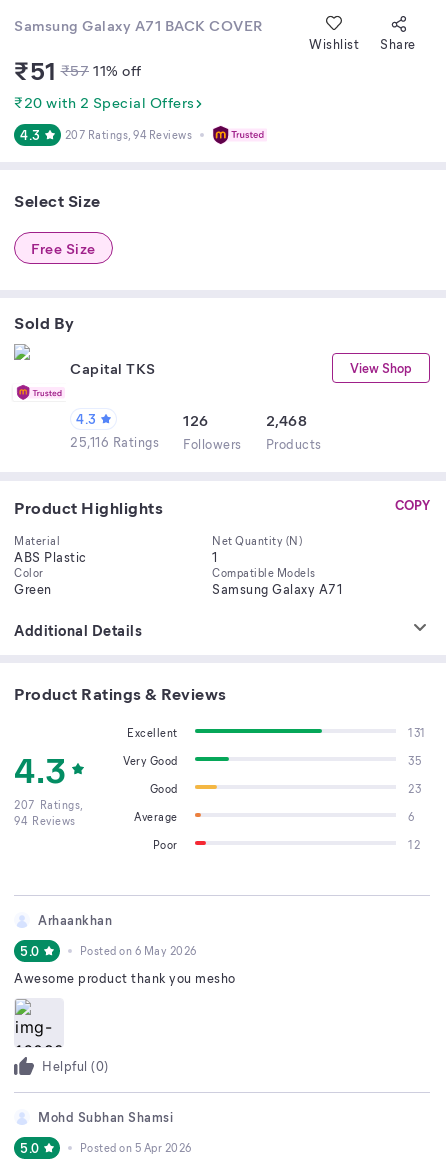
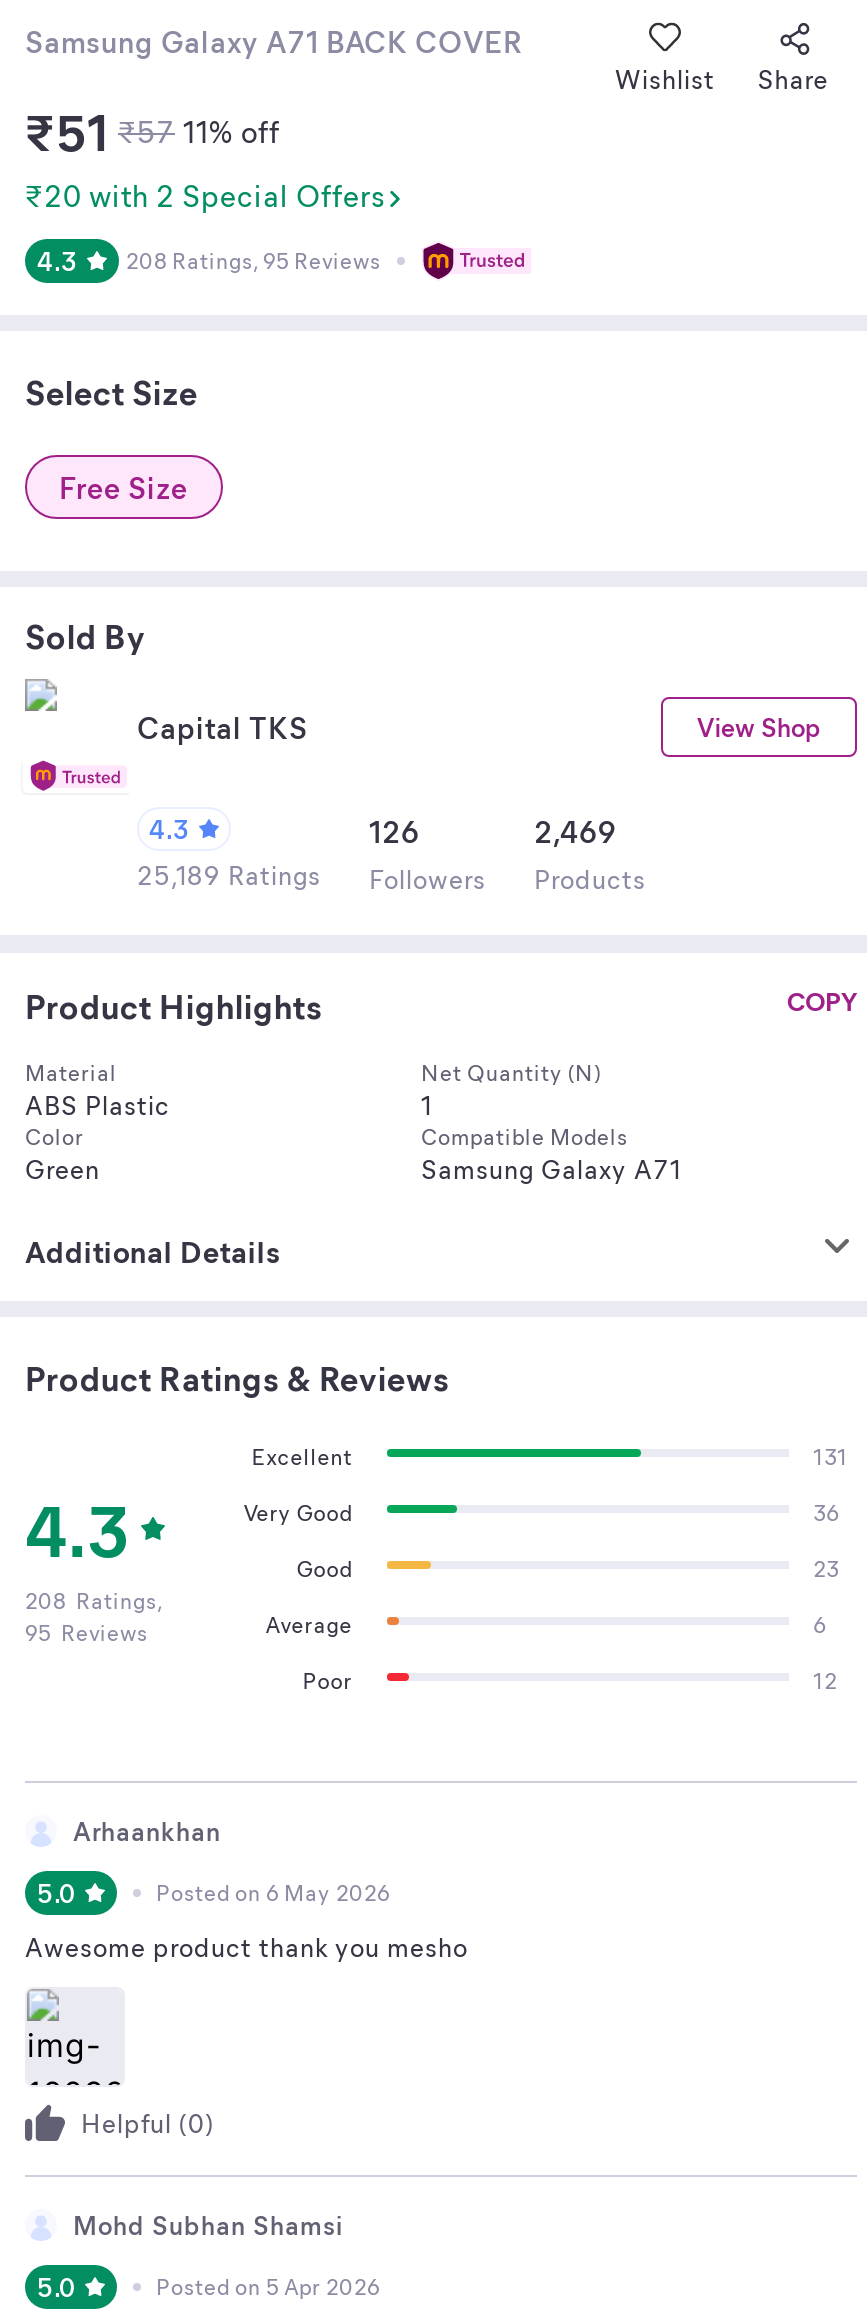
[64,127,192,142] 207 Ratings, 94 Reviews -> [126,245,381,275] 208 Ratings, 95 Reviews
[265,410,307,430] 2,468 -> [534,811,617,851] 2,469
[70,433,321,452] 25,116 Ratings Followers Products -> [137,857,646,895] 25,189 Ratings Followers Products
[408,753,421,768] 35 -> [813,1497,839,1527] 36
[14,797,83,812] 207 Ratings, -> [25,1585,164,1615] 208 Ratings,
[14,813,75,828] 94 Reviews -> [25,1617,148,1647] 95 Reviews

